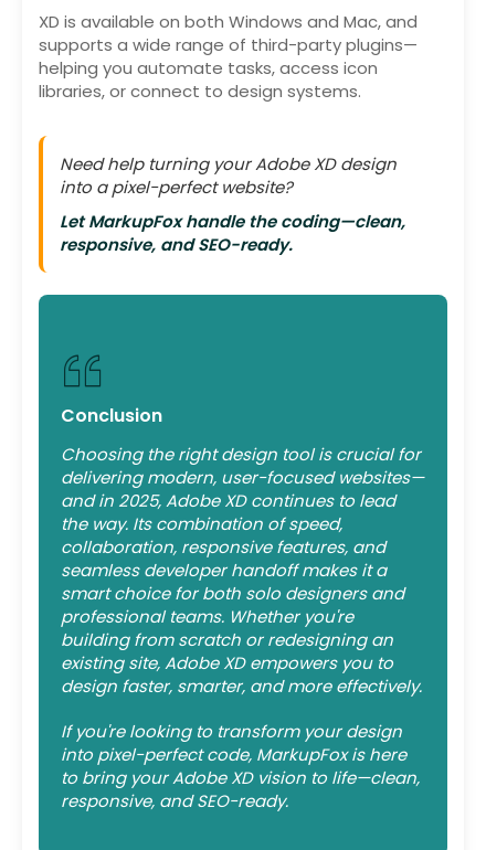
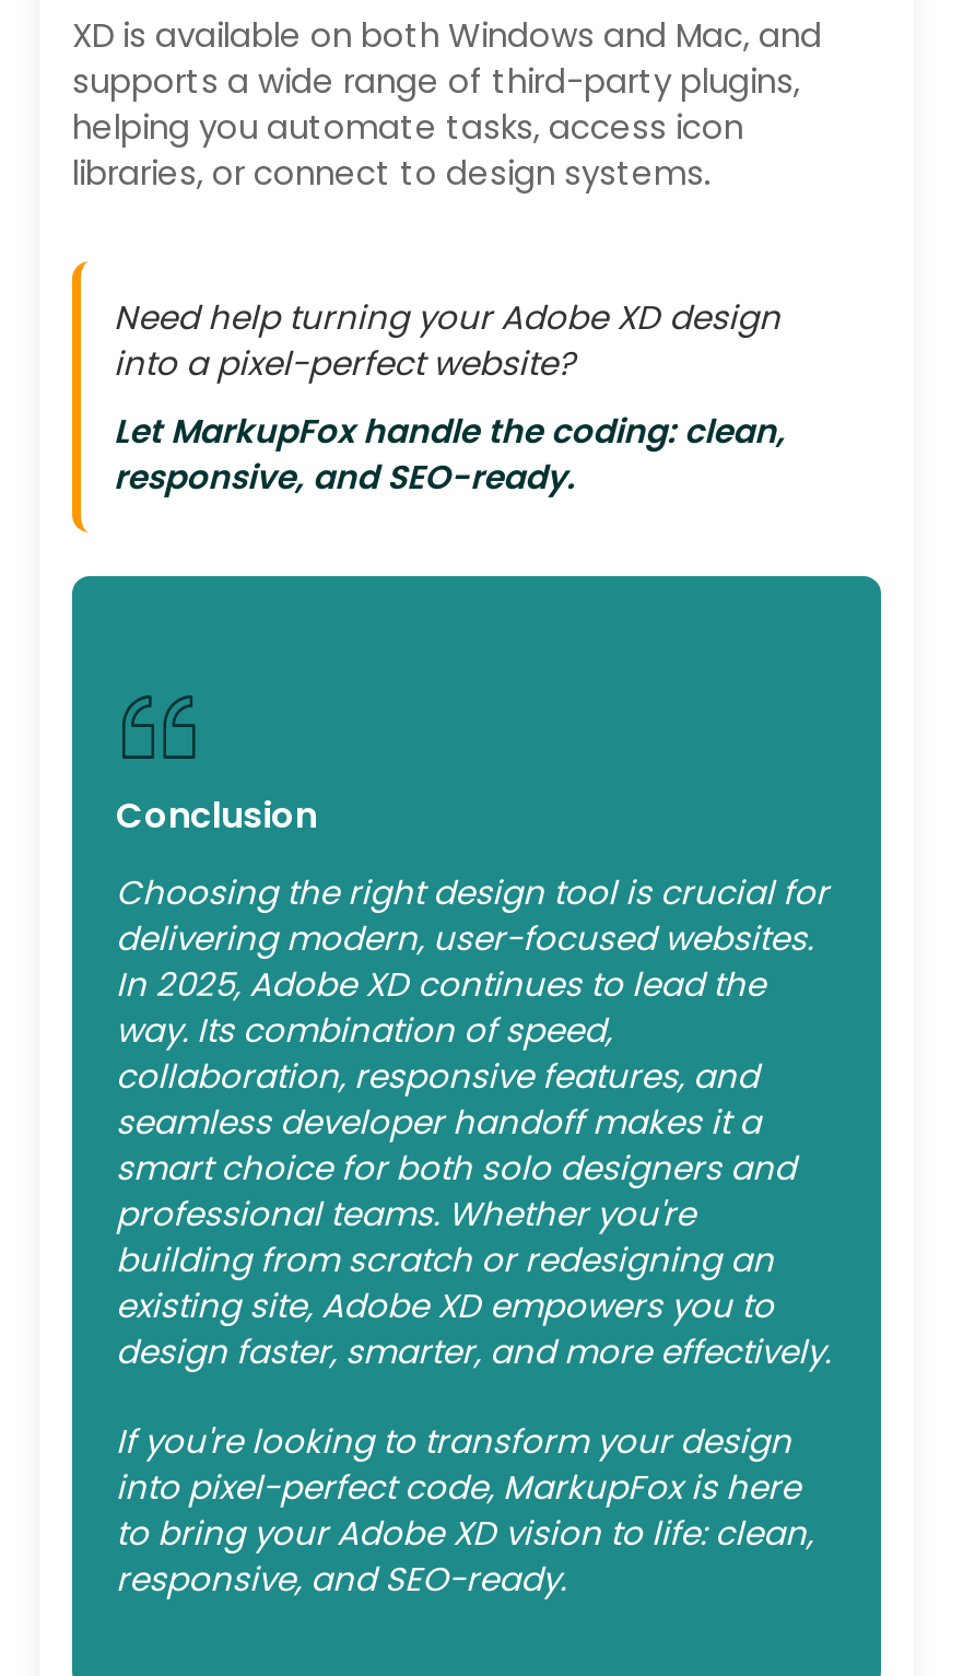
[39,33,418,56] supports a wide range of third-party plugins— -> [72,58,800,104] supports a wide range of third-party plugins,
[60,210,405,233] Let MarkupFox handle the coding—clean, -> [114,408,785,453] Let MarkupFox handle the coding: clean,
[61,466,424,535] delivering modern, user-focused websites— | and in 2025, Adobe XD continues to lead | the way. Its combination of speed, -> [116,915,813,1053] delivering modern, user-focused websites. | In 2025, Adobe XD continues to lead the | way. Its combination of speed,
[61,766,420,789] to bring your Adobe XD vision to life—clean, -> [116,1510,813,1556] to bring your Adobe XD vision to life: clean,

